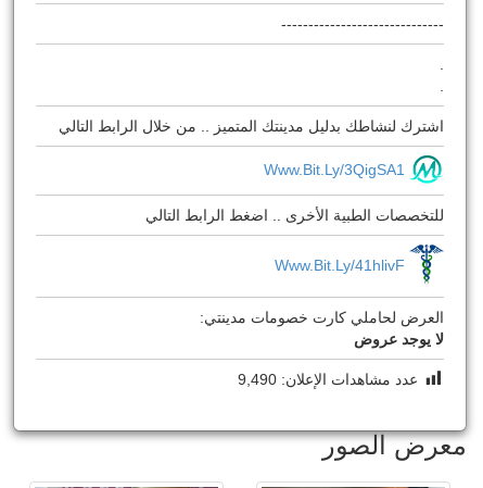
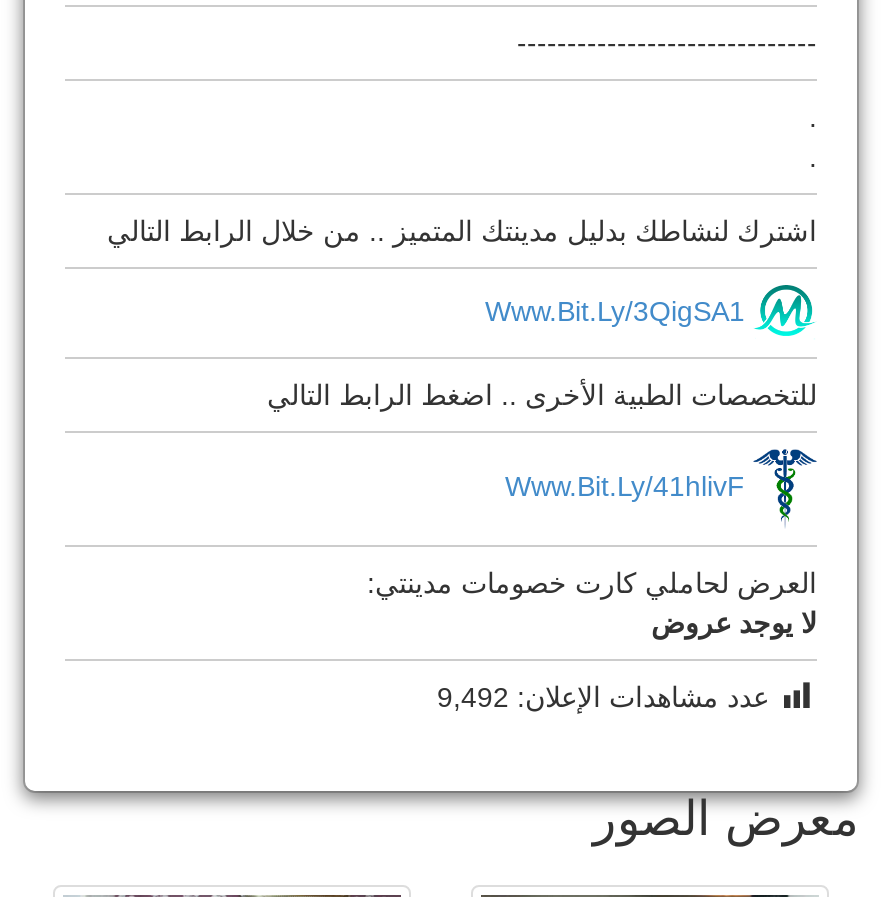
[238,371,418,388] عدد مشاهدات الإعلان: 9,490 -> [437,681,769,713] عدد مشاهدات الإعلان: 9,492

